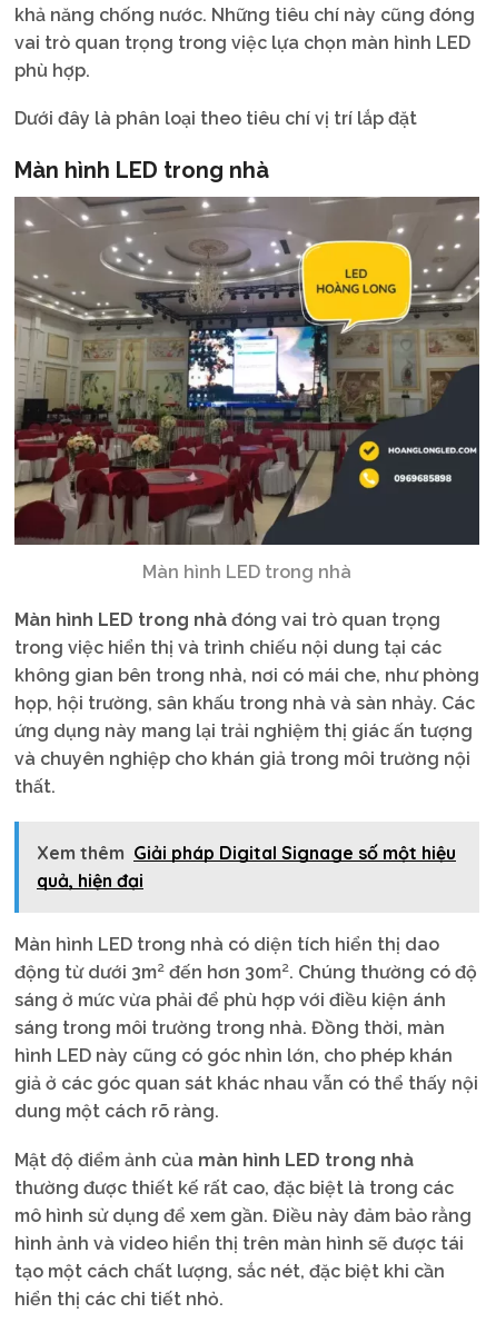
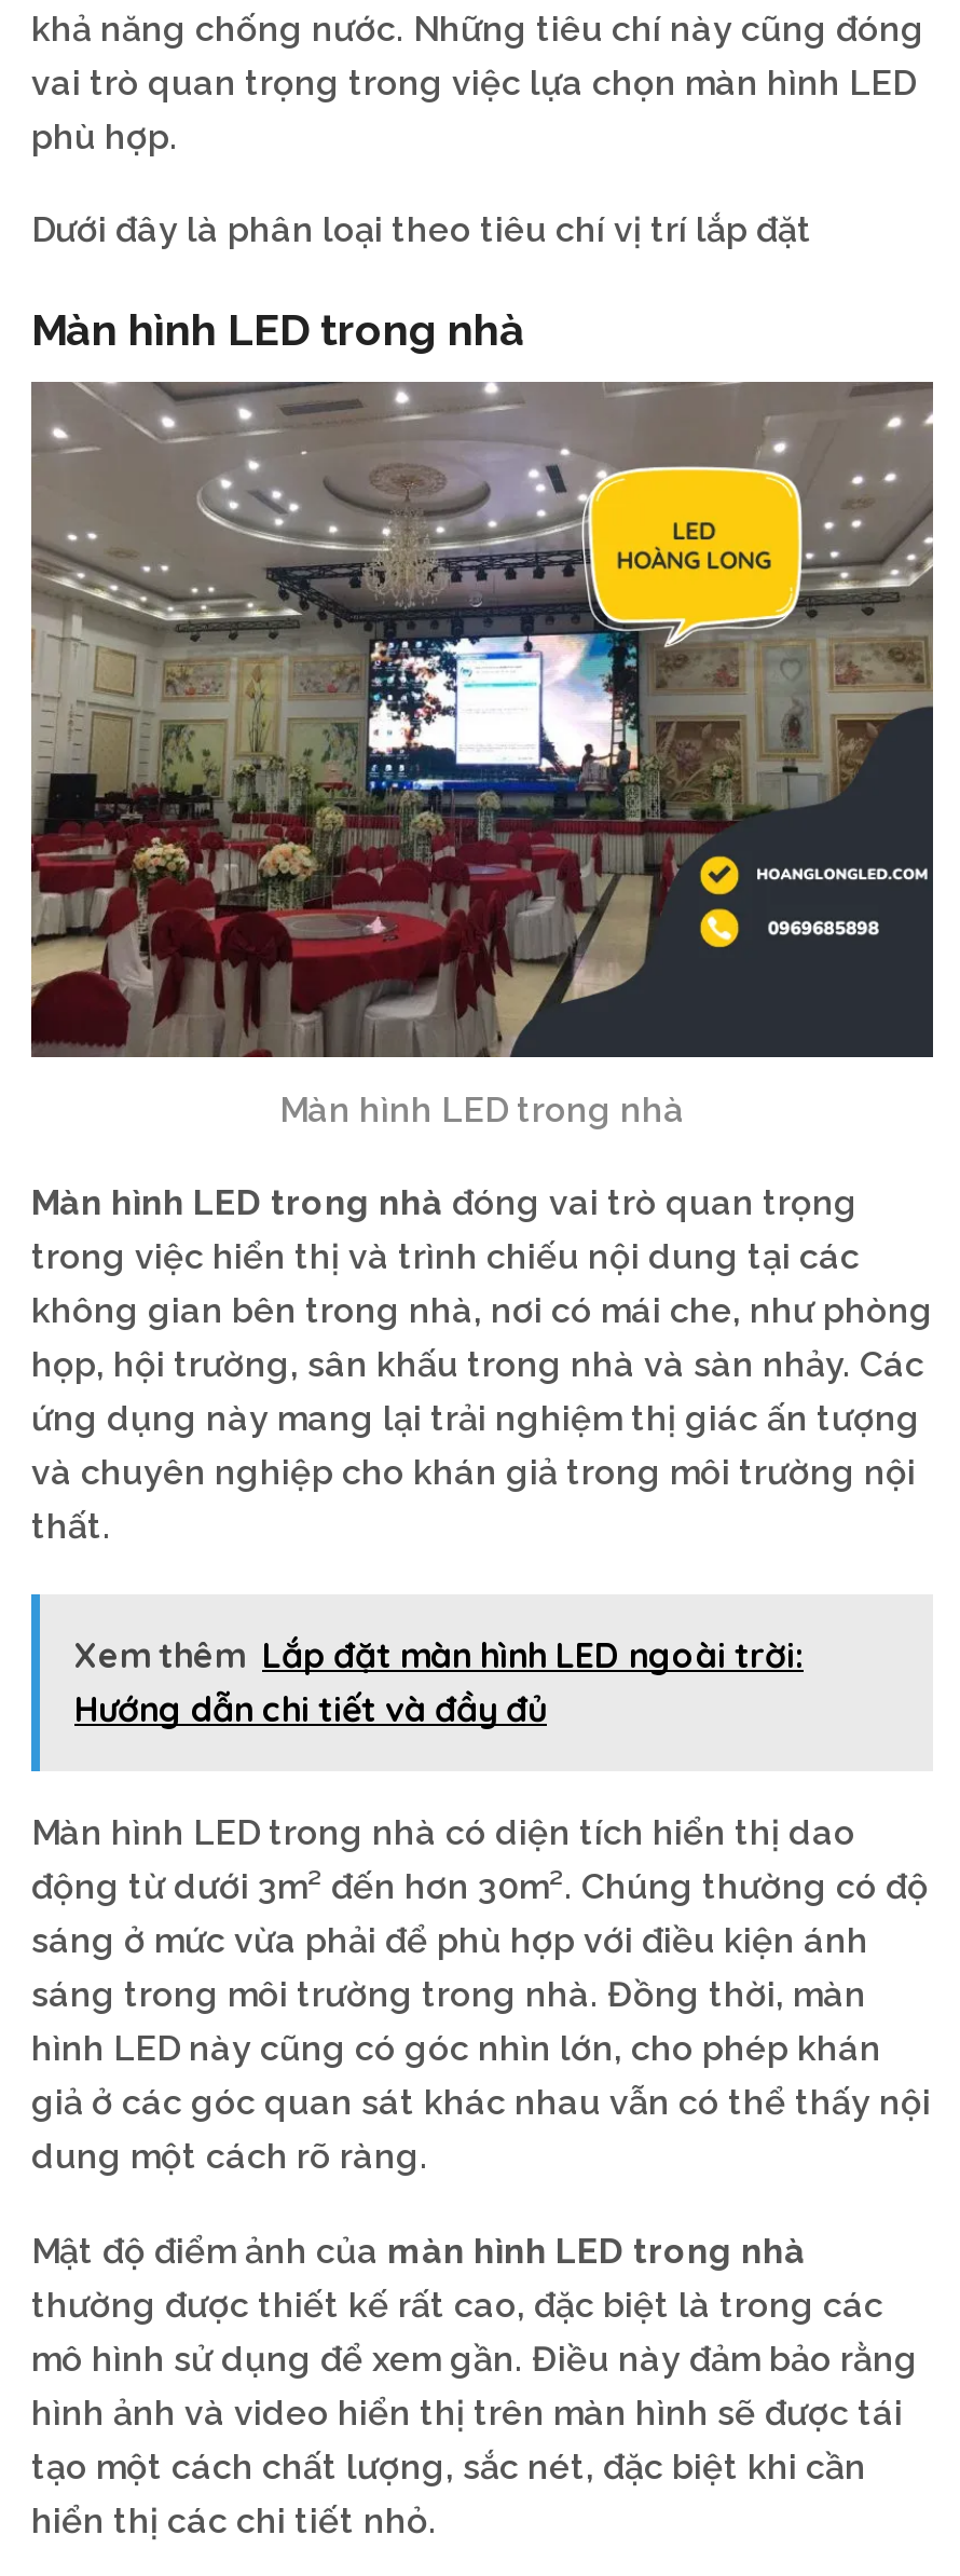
[37,842,456,892] Xem thêm Giải pháp Digital Signage số một hiệu | quả, hiện đại -> [74,1633,804,1730] Xem thêm Lắp đặt màn hình LED ngoài trời: | Hướng dẫn chi tiết và đầy đủ

